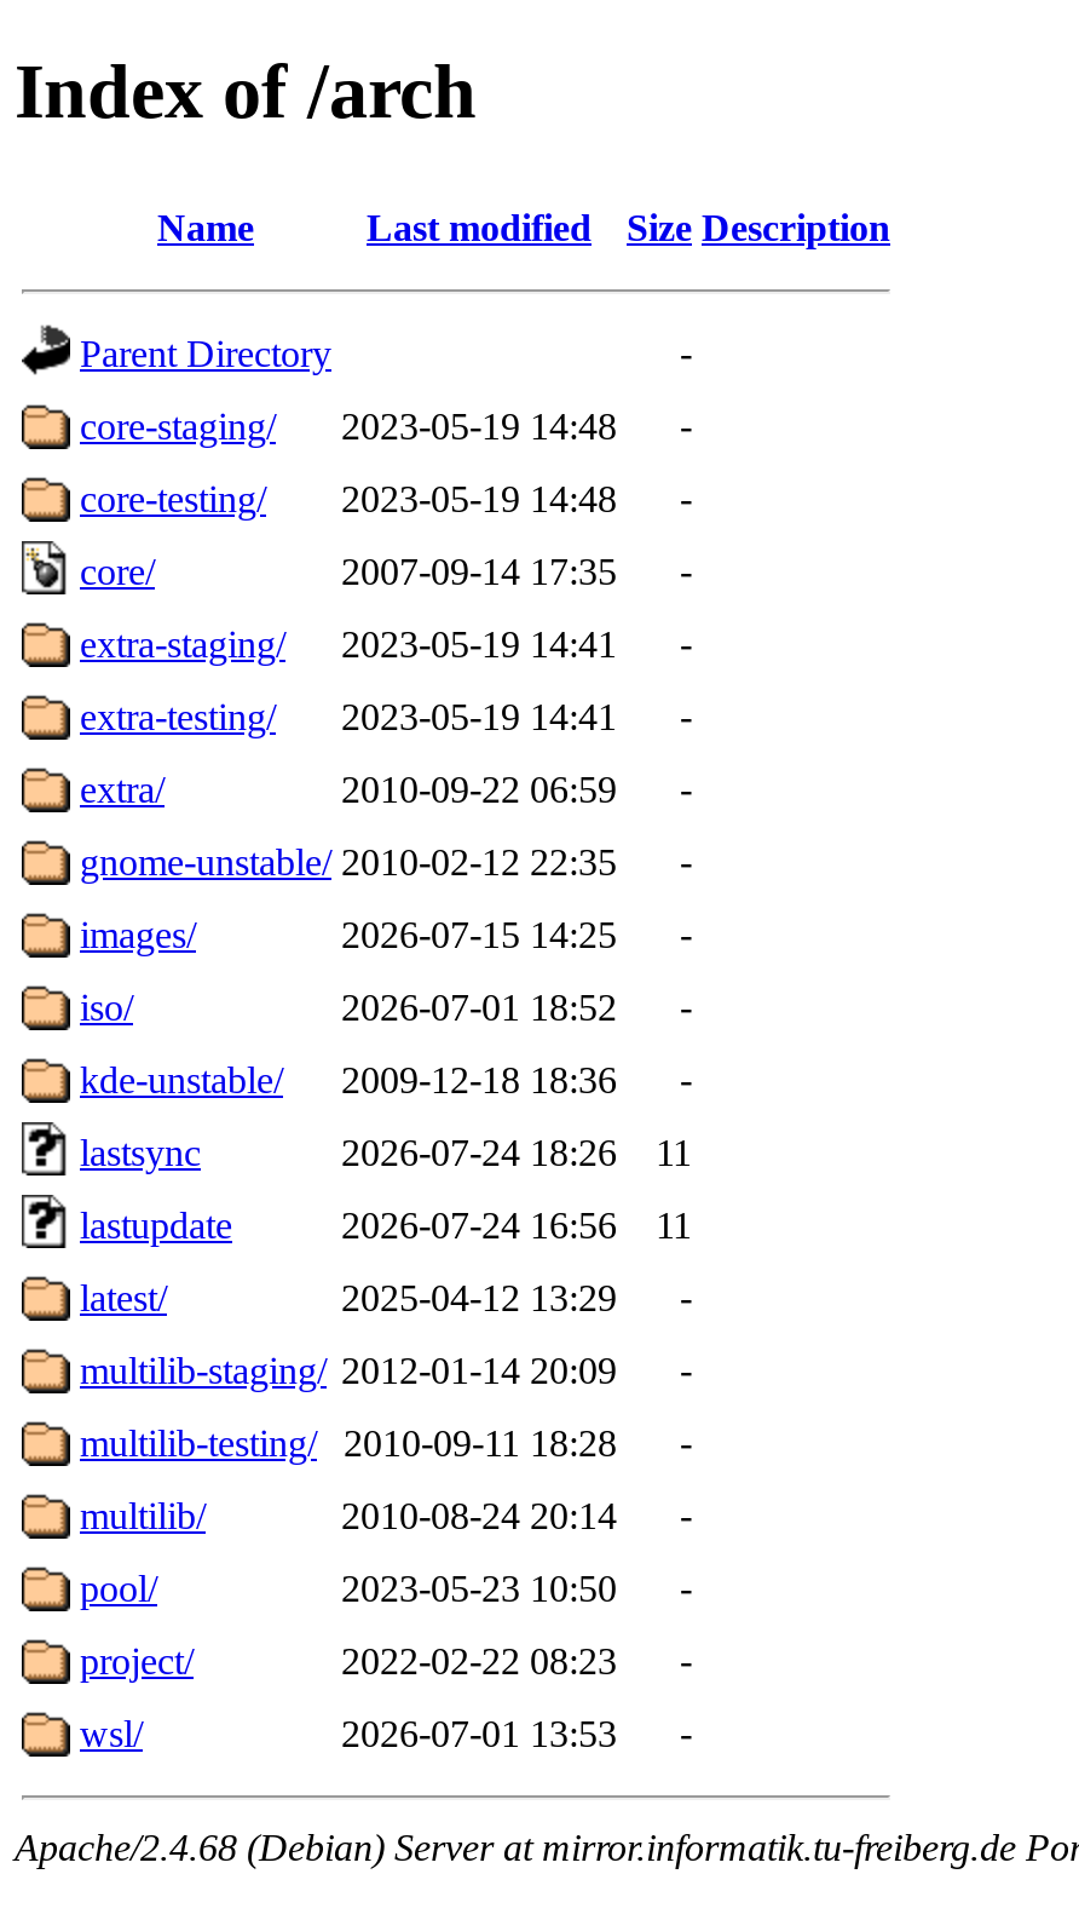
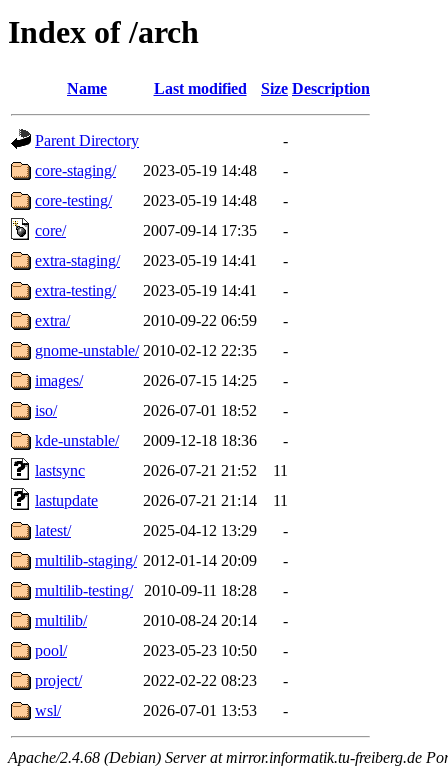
[341,1132,692,1173] 2026-07-24 18:26 11 -> [143,462,288,479] 2026-07-21 21:52 11
[341,1204,692,1245] 2026-07-24 16:56 11 -> [143,492,288,509] 2026-07-21 21:14 11

